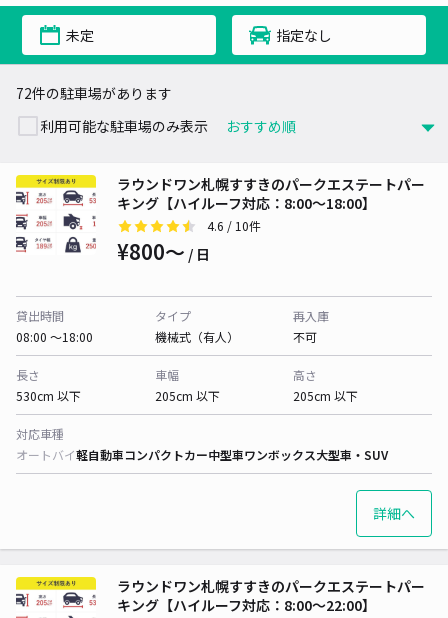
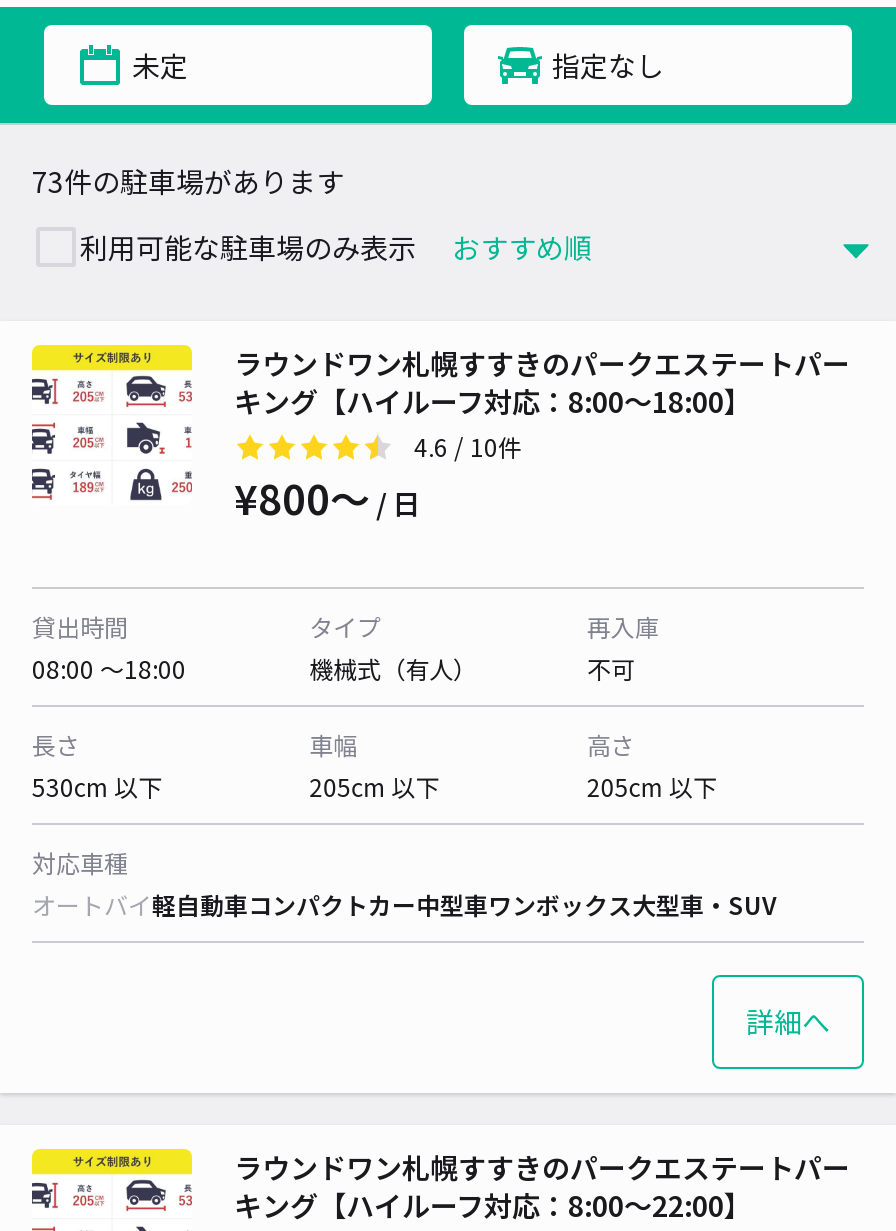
[16,83,172,103] 72件の駐車場があります -> [32,161,344,201] 73件の駐車場があります

